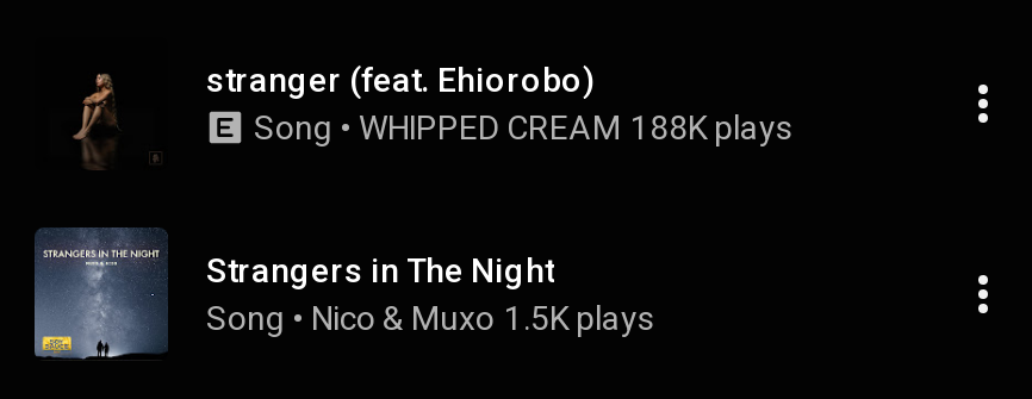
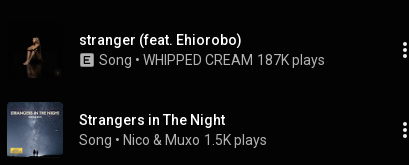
[254,108,792,146] Song • WHIPPED CREAM 188K plays -> [99,52,325,68] Song • WHIPPED CREAM 187K plays

